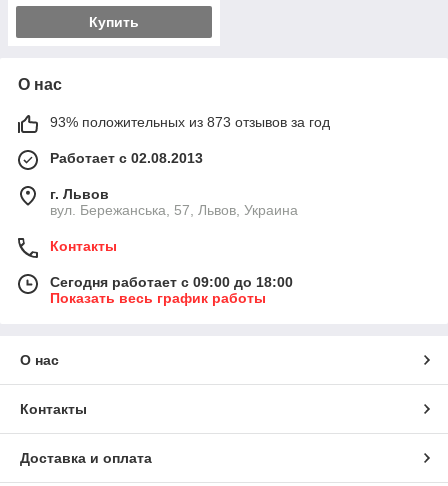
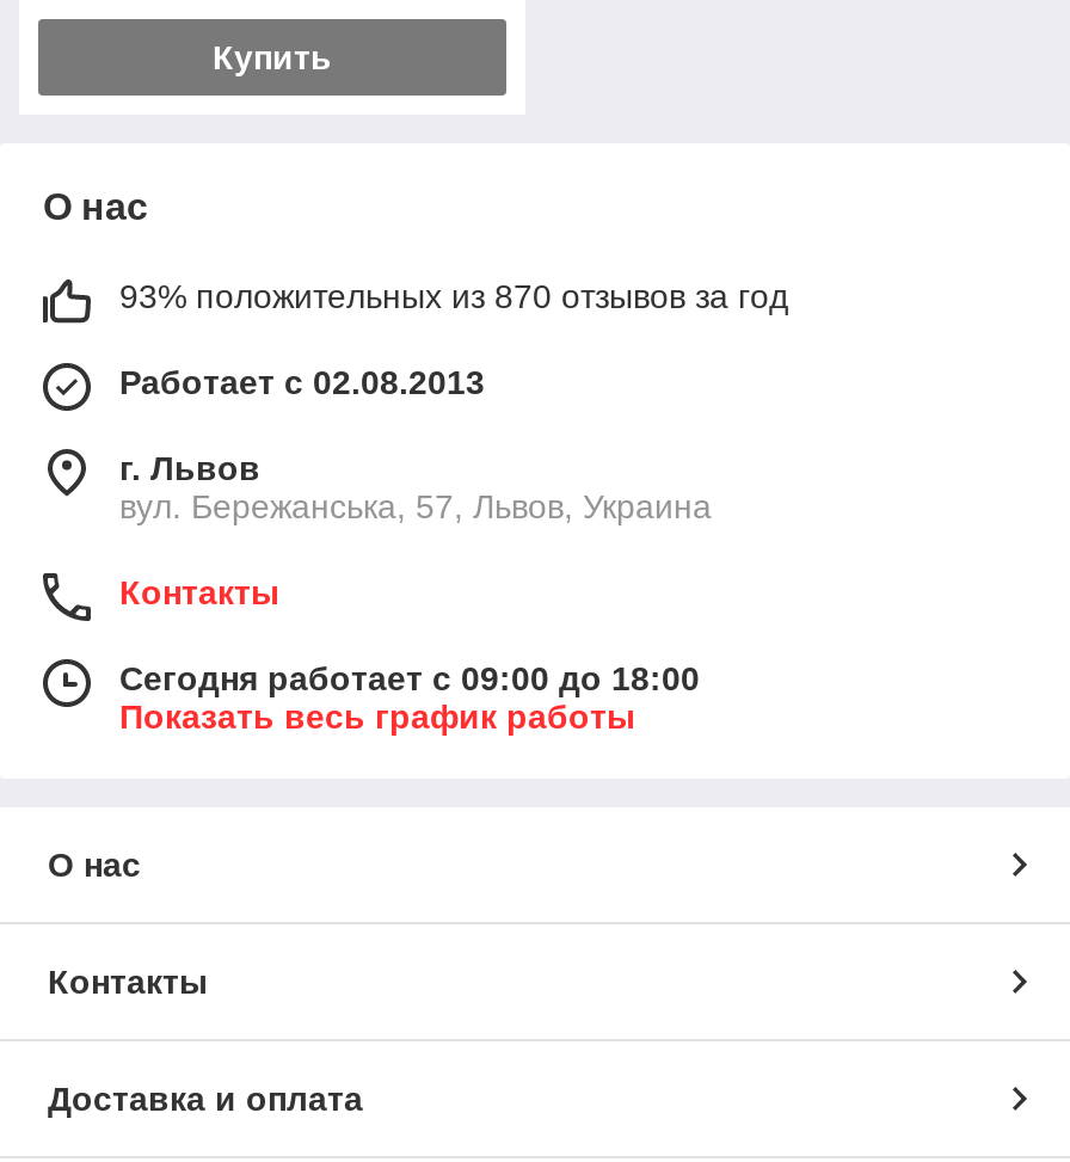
[50,114,330,130] 93% положительных из 873 отзывов за год -> [119,277,788,315] 93% положительных из 870 отзывов за год

